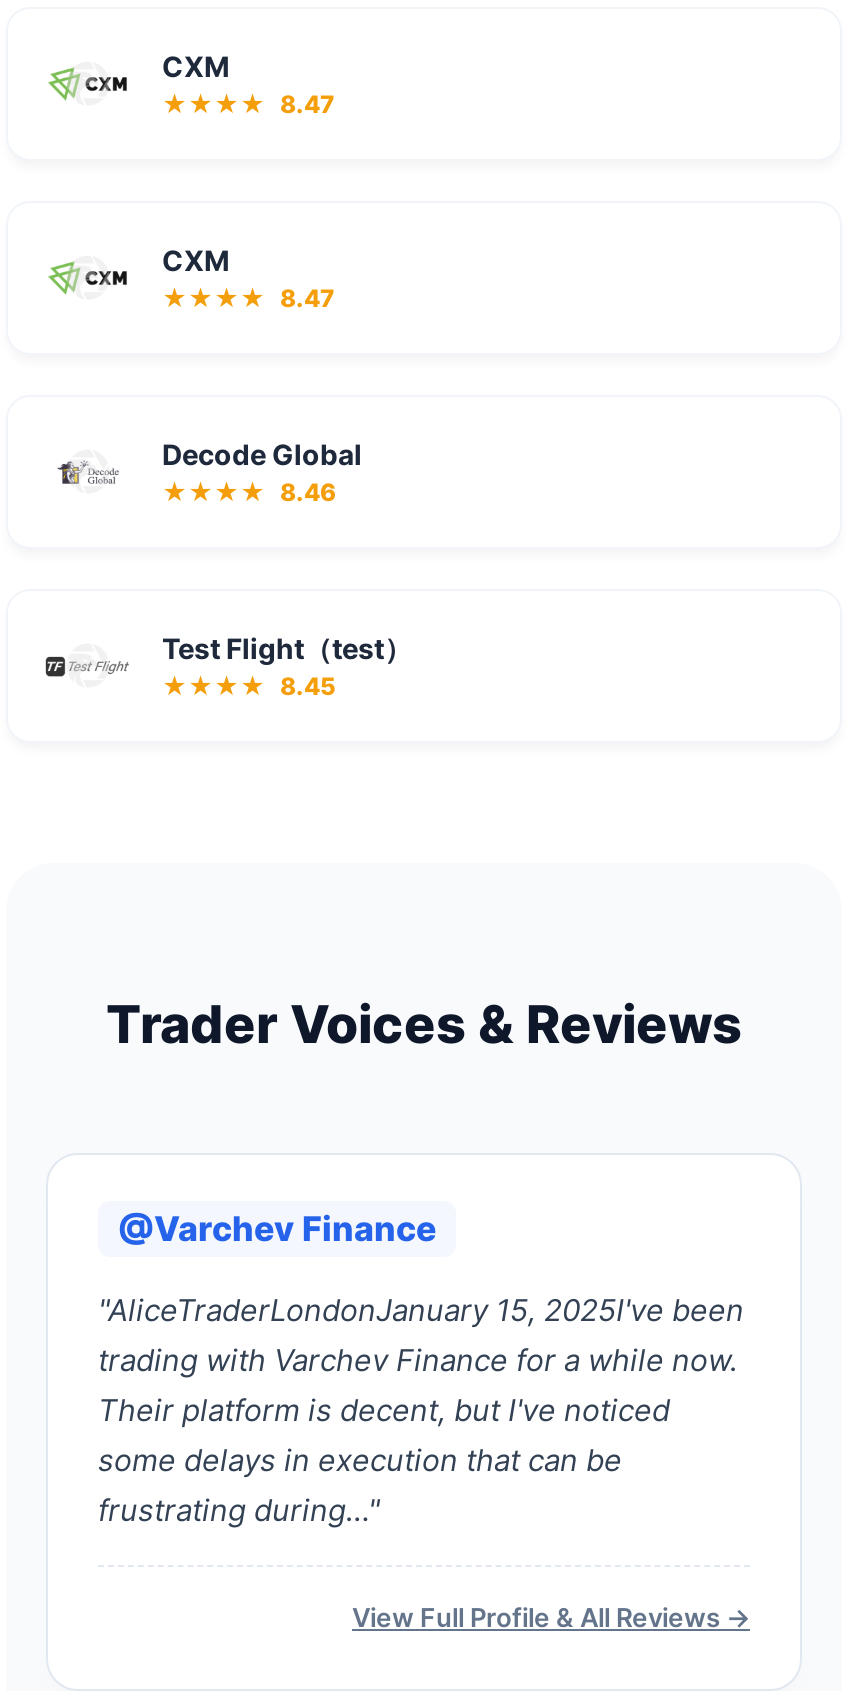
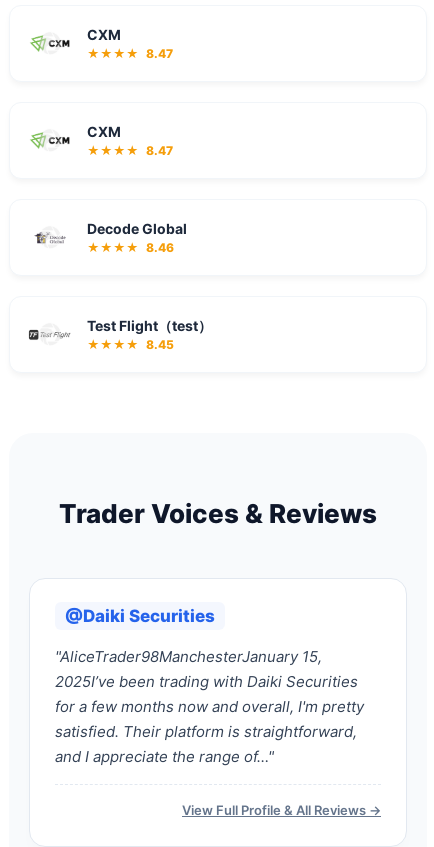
[118,1210,436,1250] @Varchev Finance -> [65,606,215,626] @Daiki Securities
[98,1292,744,1530] "AliceTraderLondonJanuary 15, 2025I've been | trading with Varchev Finance for a while now. | Their platform is decent, but I've noticed | some delays in execution that can be | frustrating during…" -> [55,647,364,766] "AliceTrader98ManchesterJanuary 15, | 2025I’ve been trading with Daiki Securities | for a few months now and overall, I'm pretty | satisfied. Their platform is straightforward, | and I appreciate the range of…"

